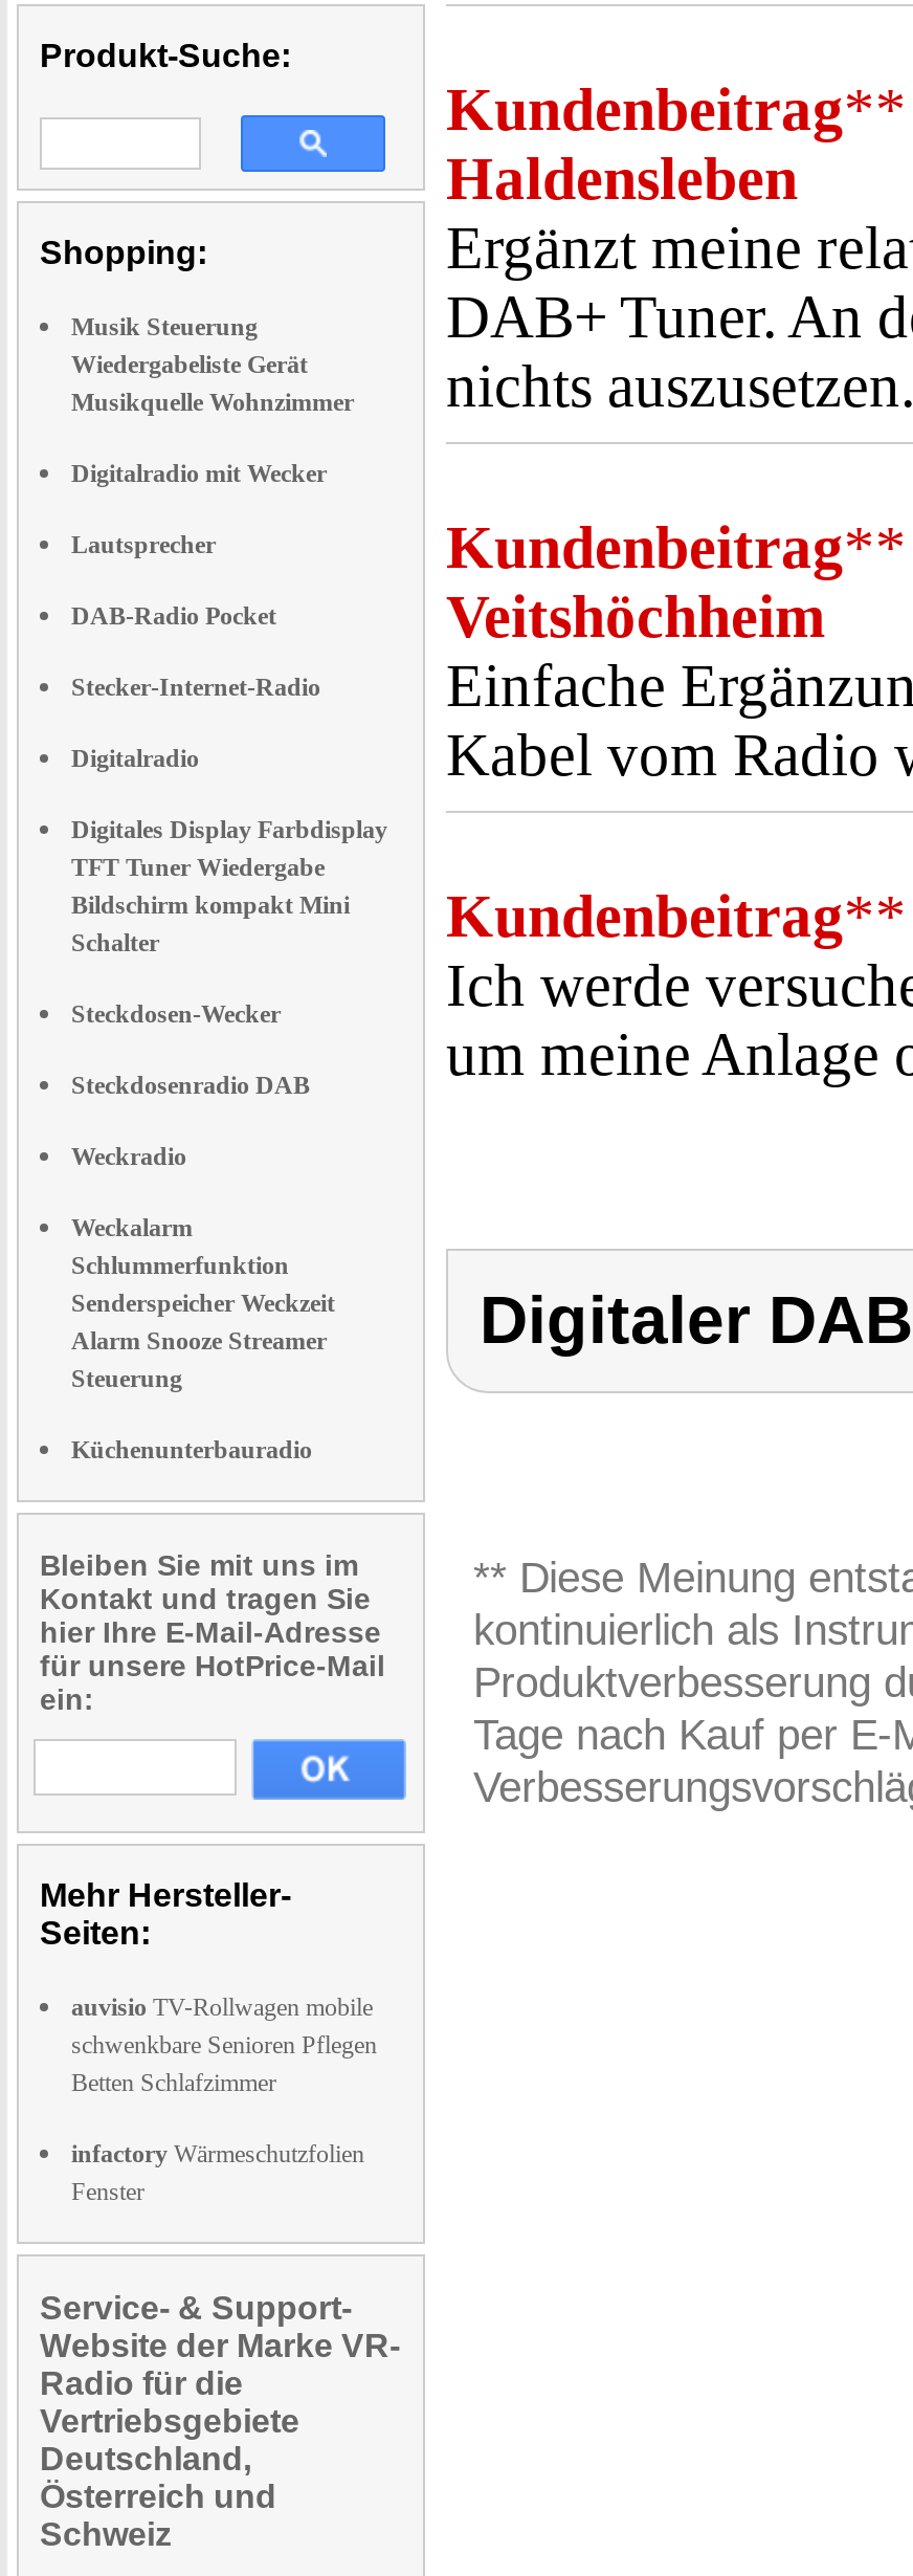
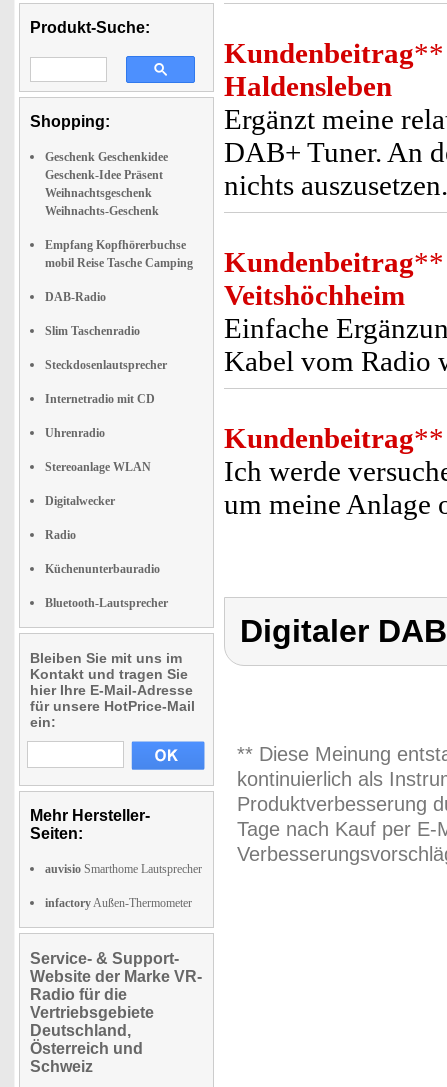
[71,312,387,1393] Musik Steuerung | Wiedergabeliste Gerät | Musikquelle Wohnzimmer | Digitalradio mit Wecker | Lautsprecher | DAB-Radio Pocket | Stecker-Internet-Radio | Digitalradio | Digitales Display Farbdisplay | TFT Tuner Wiedergabe | Bildschirm kompakt Mini | Schalter | Steckdosen-Wecker | Steckdosenradio DAB | Weckradio | Weckalarm | Schlummerfunktion | Senderspeicher Weckzeit | Alarm Snooze Streamer | Steuerung -> [45,150,193,542] Geschenk Geschenkidee | Geschenk-Idee Präsent | Weihnachtsgeschenk | Weihnachts-Geschenk | Empfang Kopfhörerbuchse | mobil Reise Tasche Camping | DAB-Radio | Slim Taschenradio | Steckdosenlautsprecher | Internetradio mit CD | Uhrenradio | Stereoanlage WLAN | Digitalwecker | Radio
none -> [45,596,168,610] Bluetooth-Lautsprecher
[71,1992,377,2097] auvisio TV-Rollwagen mobile | schwenkbare Senioren Pflegen | Betten Schlafzimmer -> [45,862,202,876] auvisio Smarthome Lautsprecher
[71,2139,364,2206] infactory Wärmeschutzfolien | Fenster -> [45,896,192,910] infactoryAußen-Thermometer

